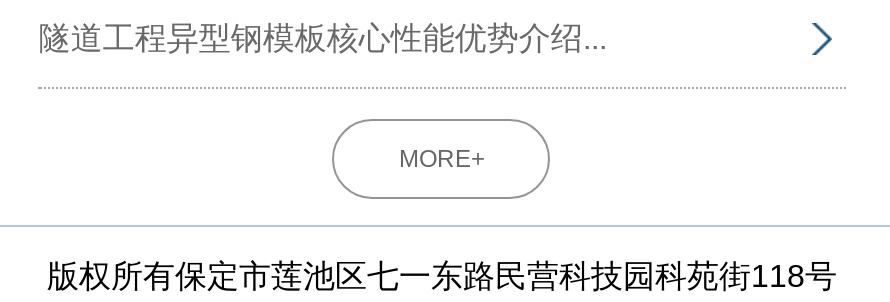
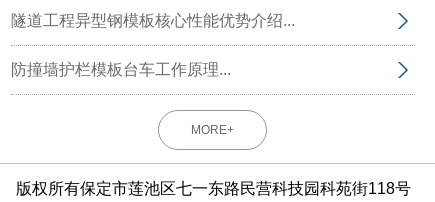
none -> [11,61,231,78] 防撞墙护栏模板台车工作原理...

